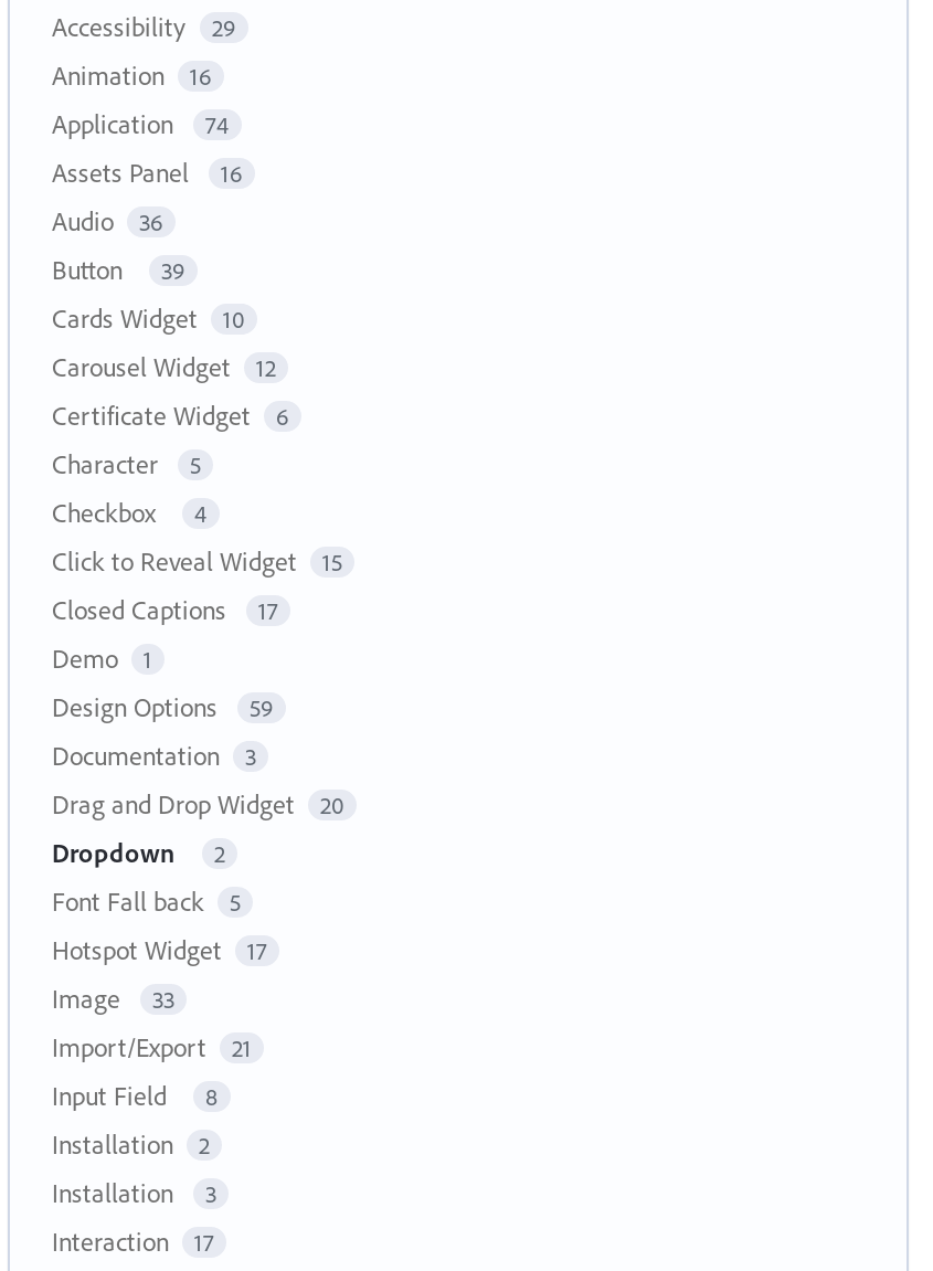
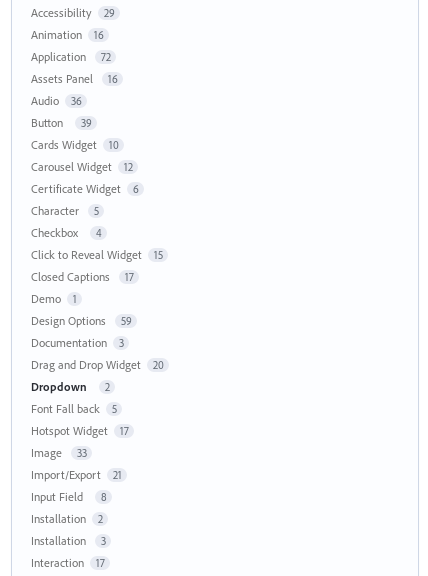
[52,107,230,140] Application 74 -> [31,49,110,64] Application 72

